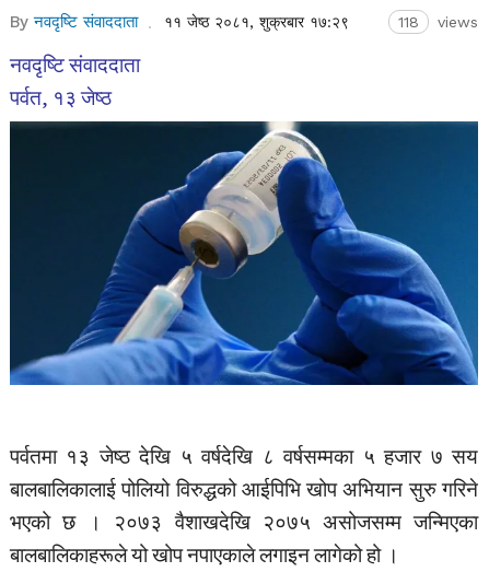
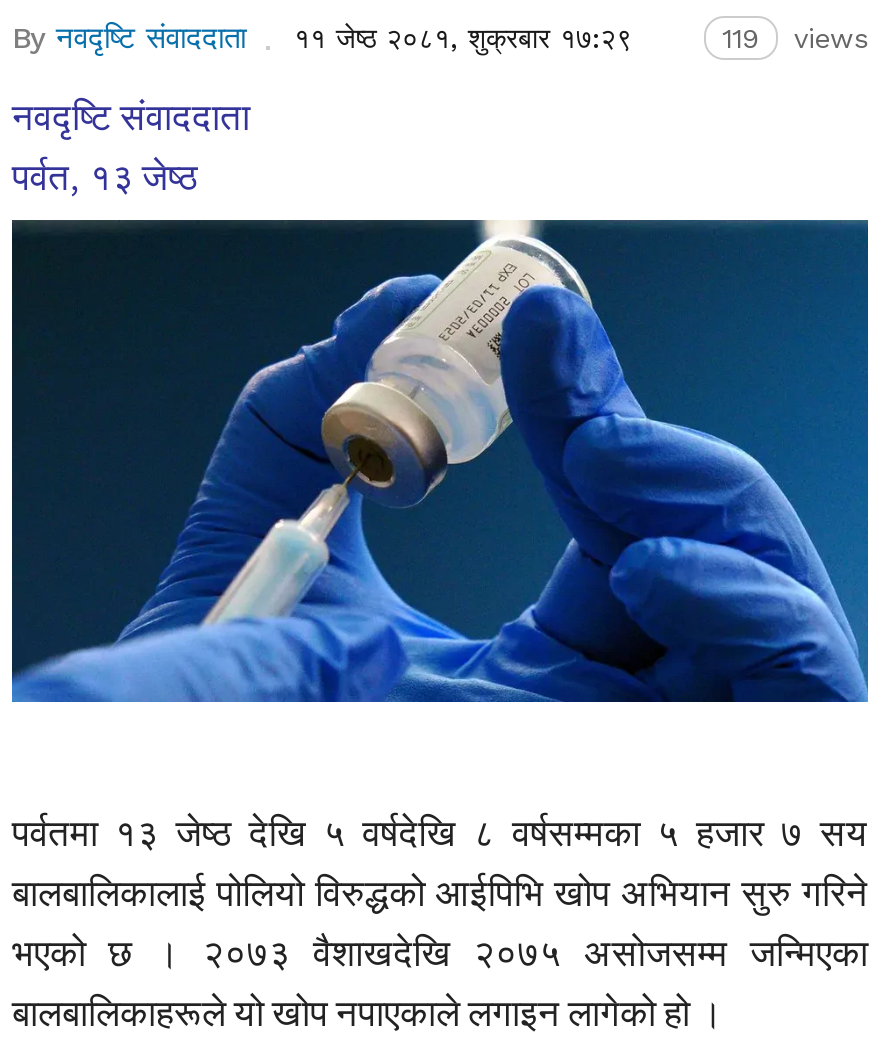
[398,13,478,31] 118 views -> [722,22,868,54] 119 views

